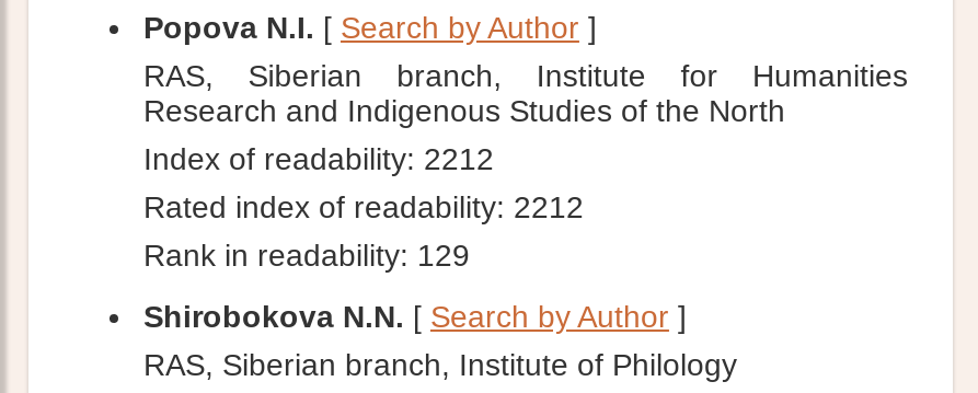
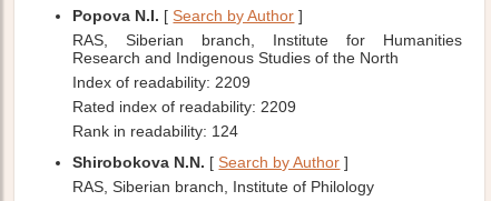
[143,141,494,176] Index of readability: 2212 -> [73,73,251,91] Index of readability: 2209
[143,189,584,224] Rated index of readability: 2212 -> [73,98,297,115] Rated index of readability: 2209
[143,238,470,273] Rank in readability: 129 -> [73,122,239,140] Rank in readability: 124

